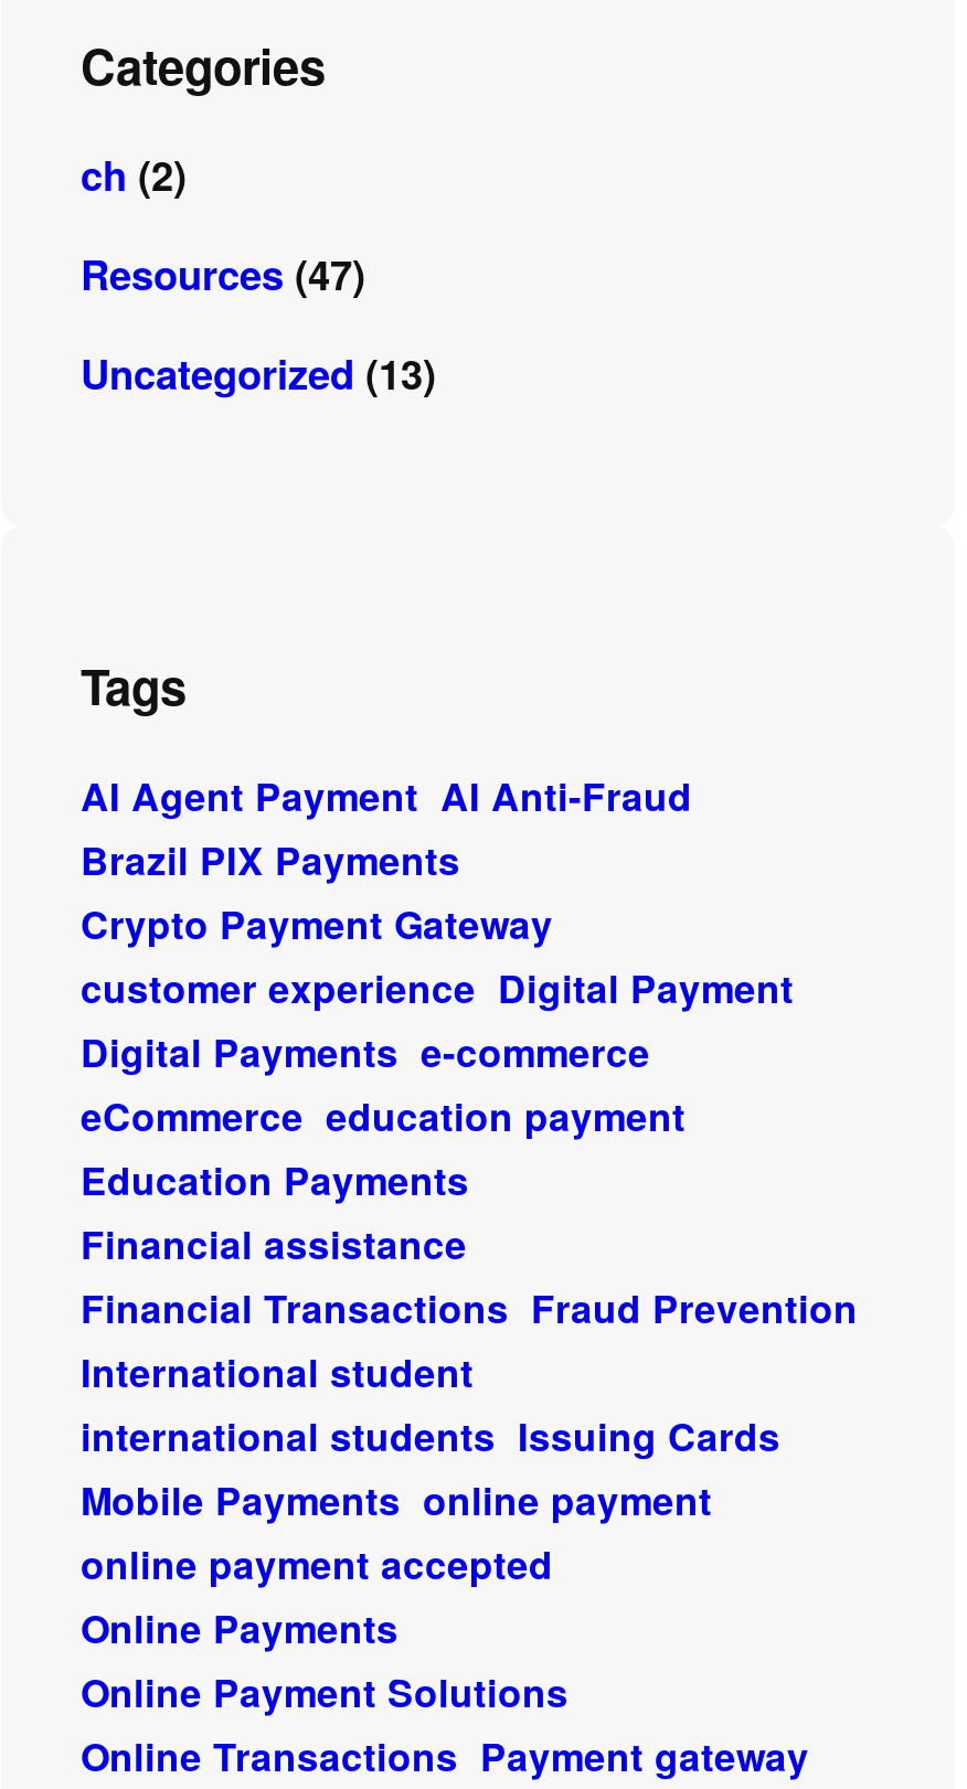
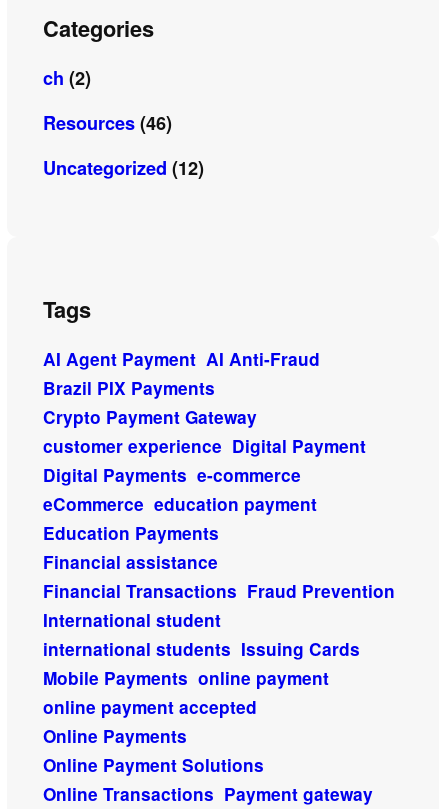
[81,246,365,303] Resources (47) -> [43,110,172,136] Resources (46)
[81,345,436,403] Uncategorized (13) -> [43,155,204,181] Uncategorized (12)

